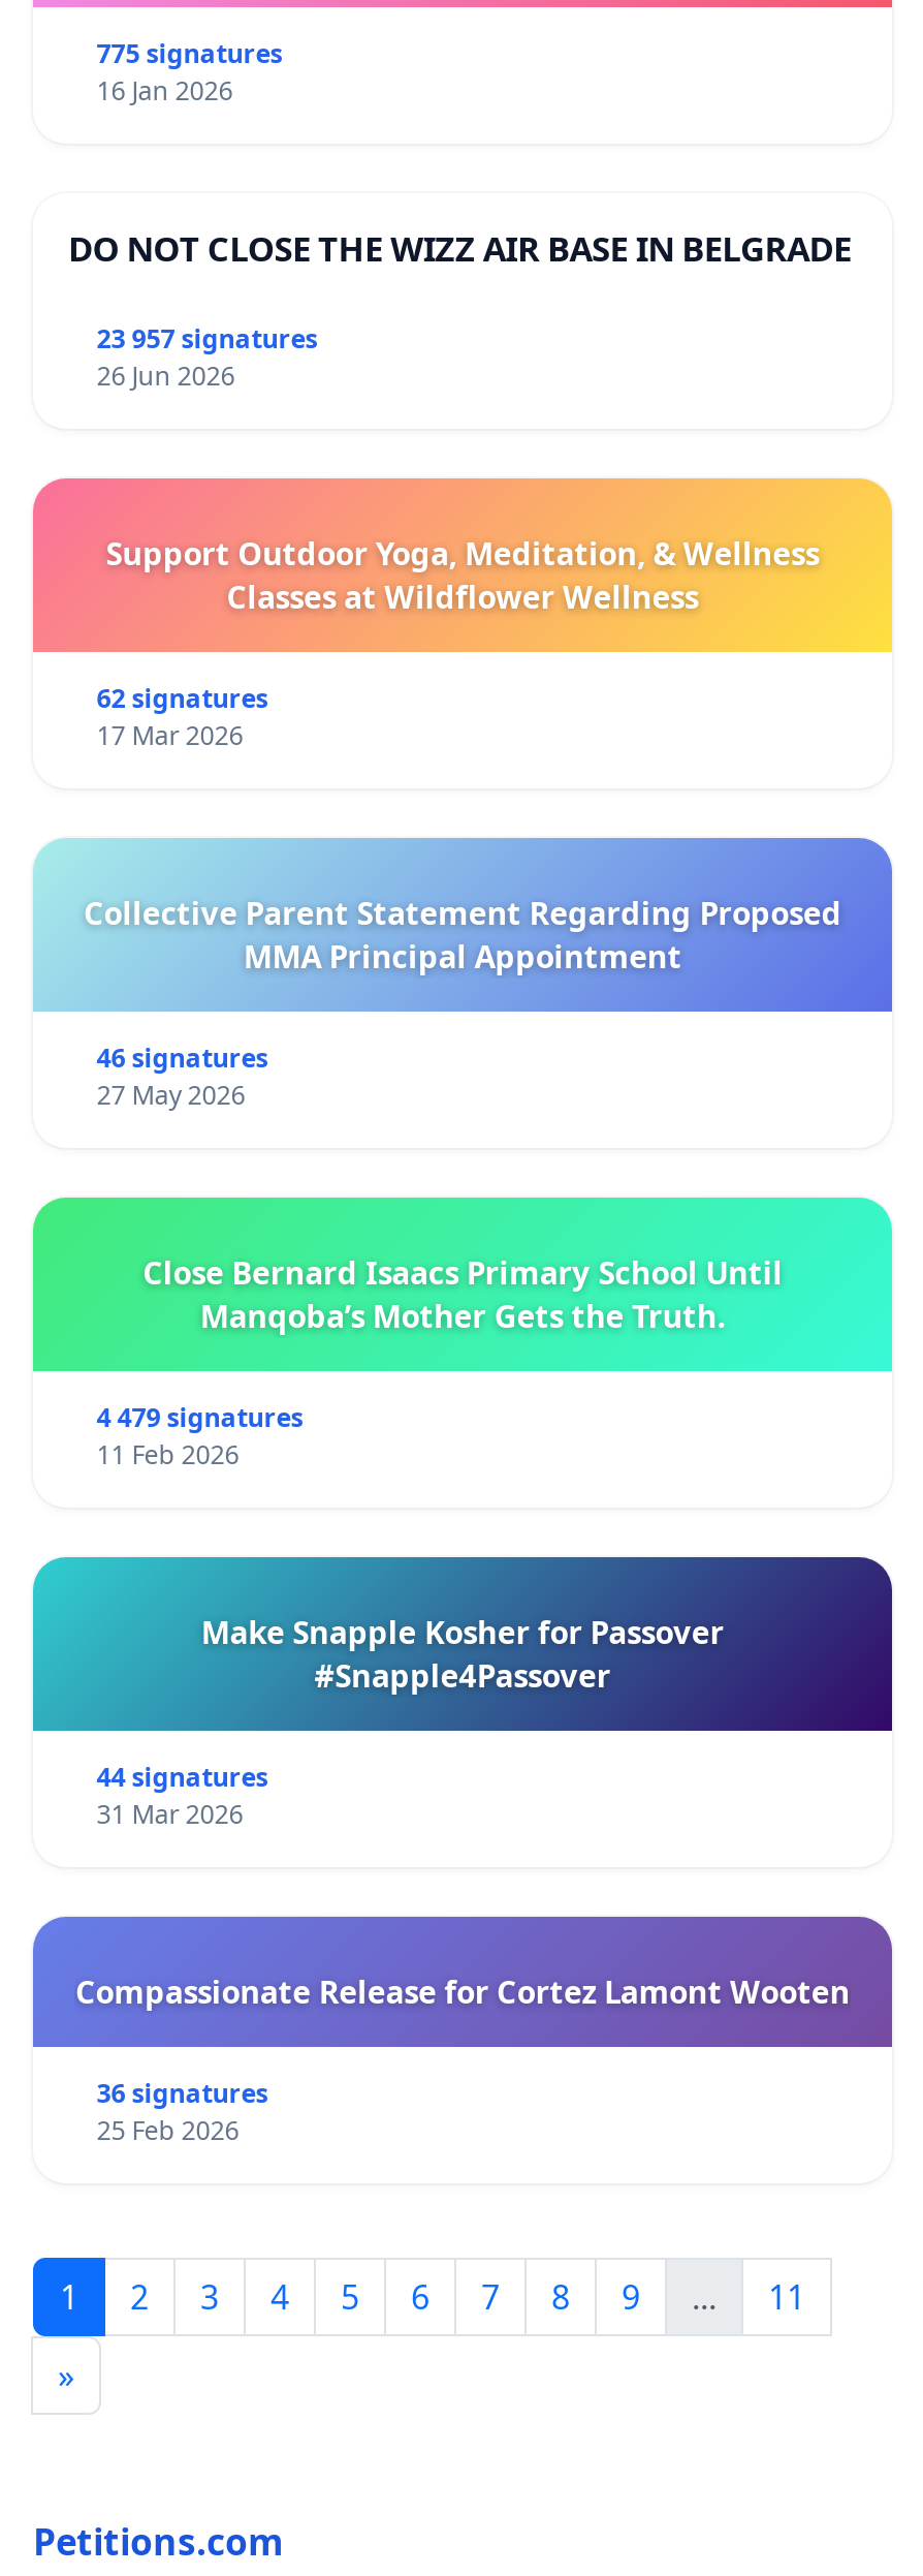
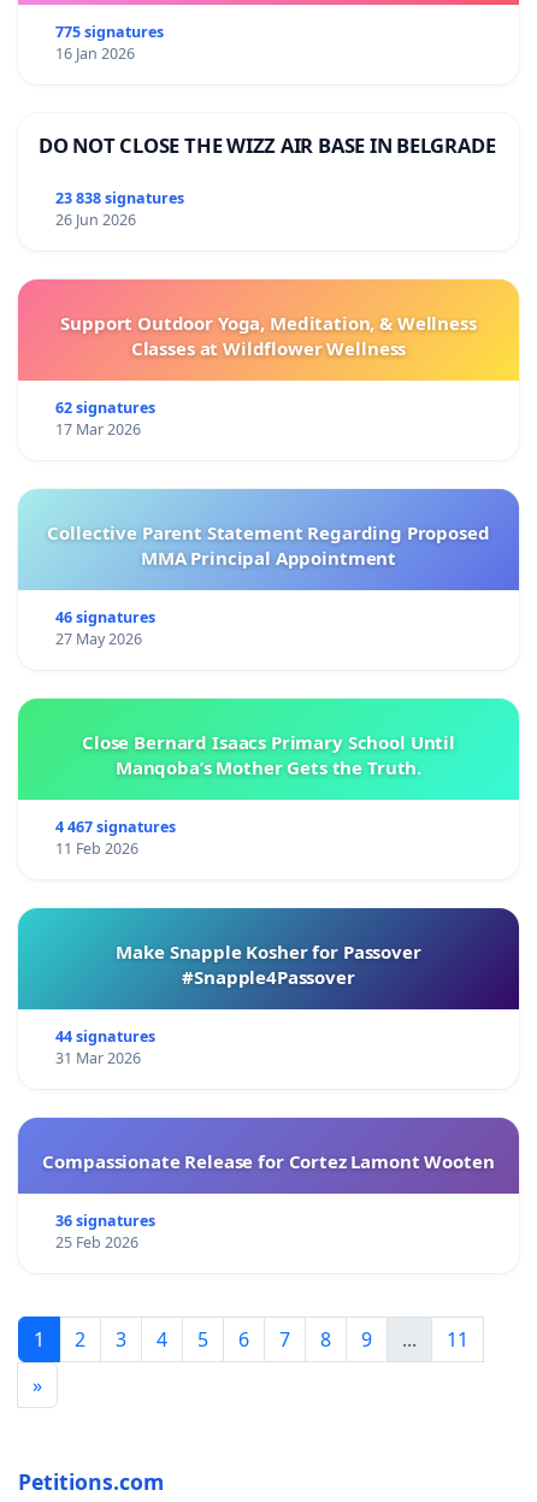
[97,321,318,356] 23 957 signatures -> [55,188,184,208] 23 838 signatures
[97,1400,303,1435] 4 479 signatures -> [55,817,176,837] 4 467 signatures

